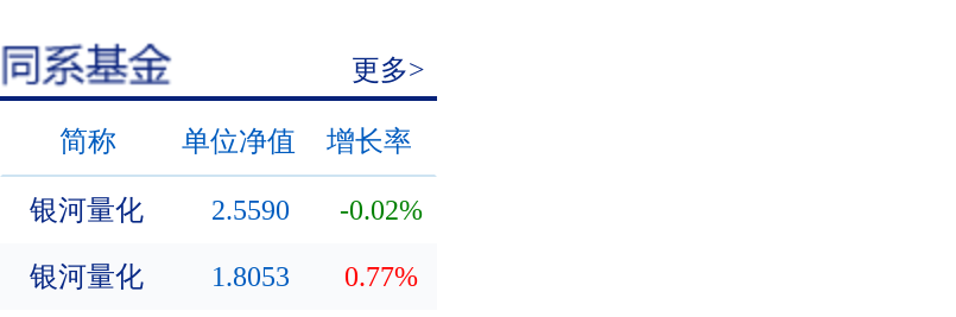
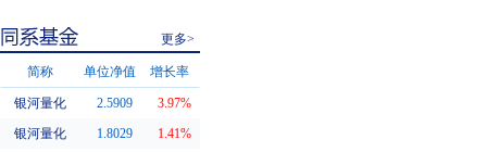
[211,194,290,227] 2.5590 -> [97,96,133,111] 2.5909
[340,194,423,227] -0.02% -> [158,96,191,111] 3.97%
[211,260,290,293] 1.8053 -> [97,126,133,141] 1.8029
[344,260,418,293] 0.77% -> [158,126,191,141] 1.41%

